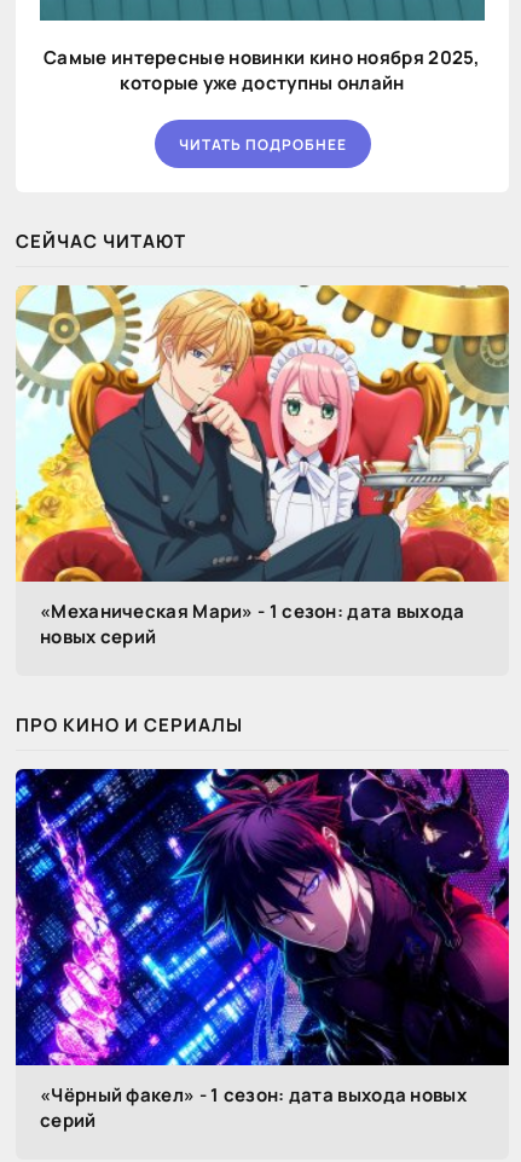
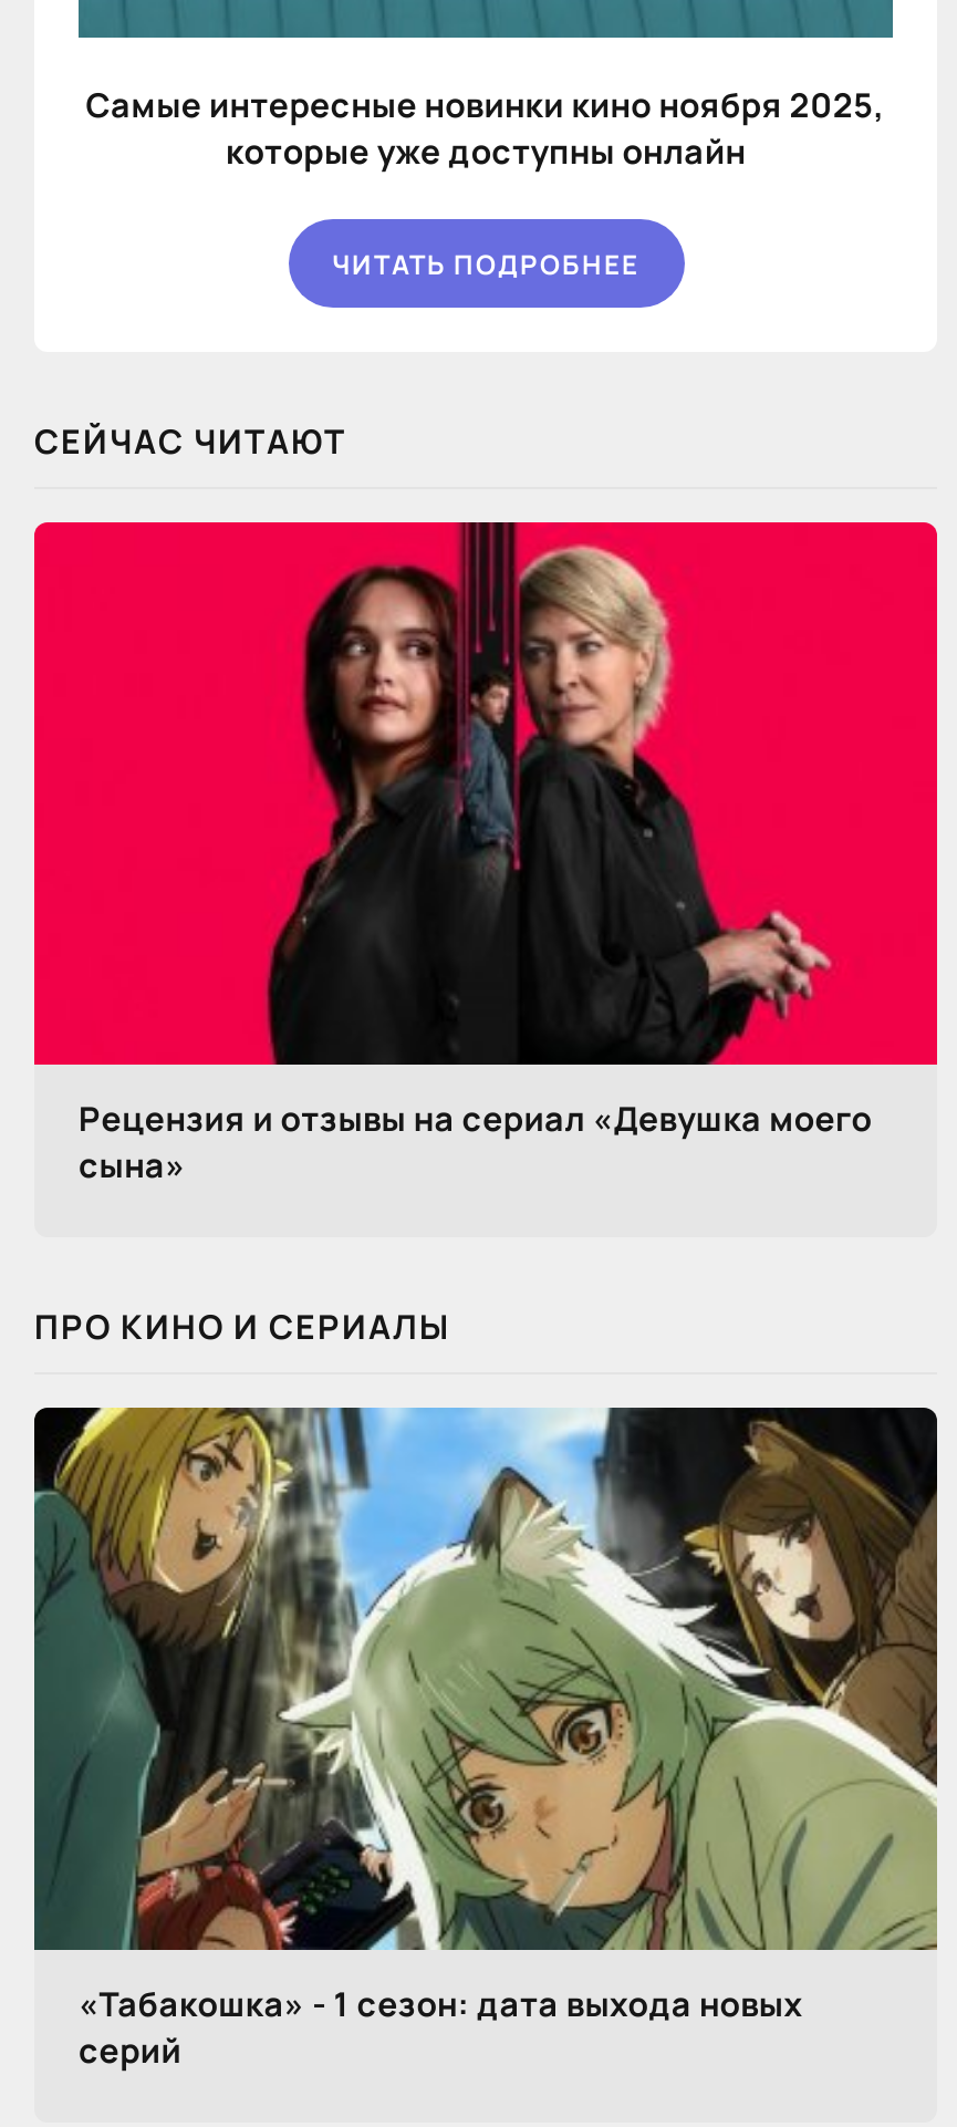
[15,284,510,649] [image] | «Механическая Мари» - 1 сезон: дата выхода | новых серий -> [32,520,939,1189] [image] | Рецензия и отзывы на сериал «Девушка моего | сына»
[15,768,510,1107] [image] | «Чёрный факел» - 1 сезон: дата выхода новых -> [32,1405,939,2027] [image] | «Табакошка» - 1 сезон: дата выхода новых

